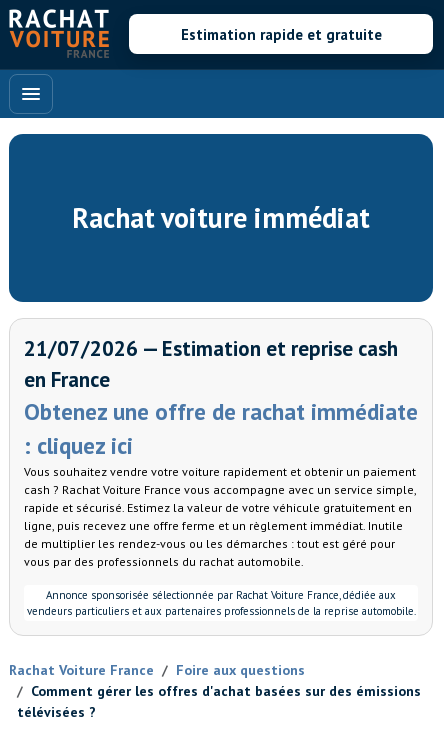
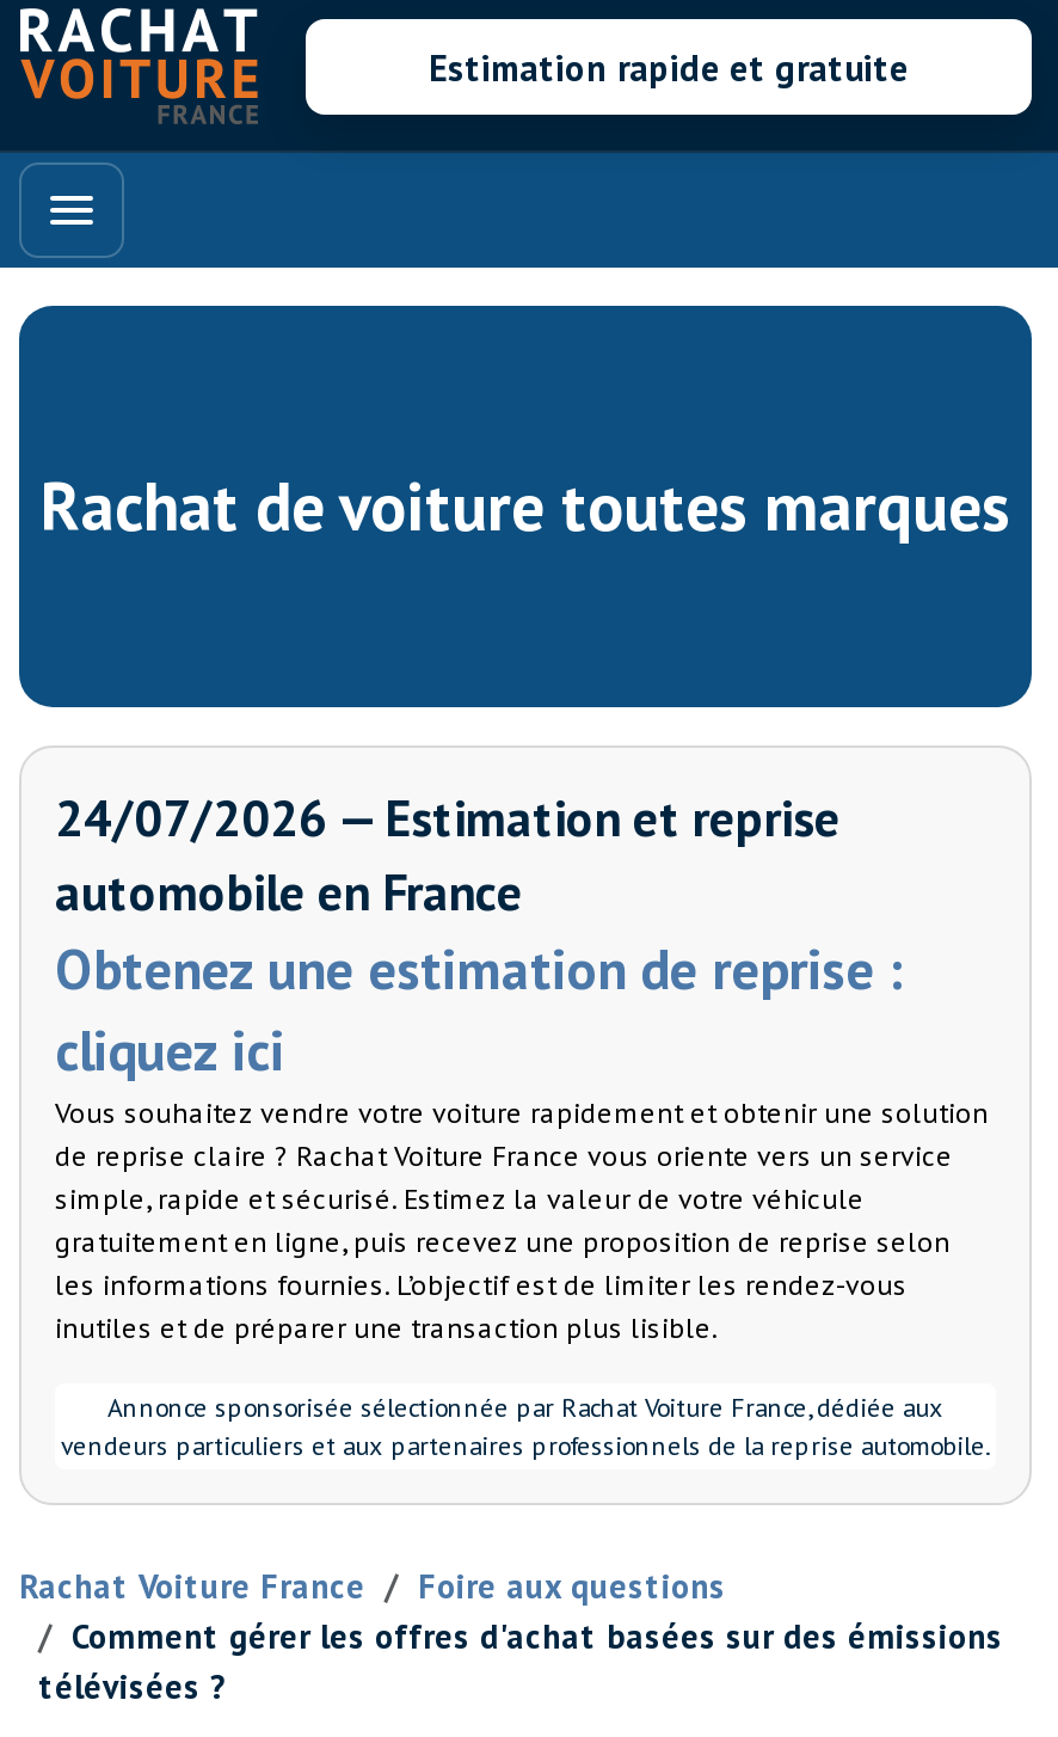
[72,199,370,236] Rachat voiture immédiat -> [41,461,1010,550] Rachat de voiture toutes marques
[24,335,418,569] 21/07/2026 — Estimation et reprise cash | en France | Obtenez une offre de rachat immédiate | : cliquez ici | Vous souhaitez vendre votre voiture rapidement et obtenir un paiement | cash ? Rachat Voiture France vous accompagne avec un service simple, | rapide et sécurisé. Estimez la valeur de votre véhicule gratuitement en | ligne, puis recevez une offre ferme et un règlement immédiat. Inutile | de multiplier les rendez-vous ou les démarches : tout est géré pour | vous par des professionnels du rachat automobile. -> [55,786,989,1345] 24/07/2026 — Estimation et reprise | automobile en France | Obtenez une estimation de reprise : | cliquez ici | Vous souhaitez vendre votre voiture rapidement et obtenir une solution | de reprise claire ? Rachat Voiture France vous oriente vers un service | simple, rapide et sécurisé. Estimez la valeur de votre véhicule | gratuitement en ligne, puis recevez une proposition de reprise selon | les informations fournies. L’objectif est de limiter les rendez-vous | inutiles et de préparer une transaction plus lisible.

